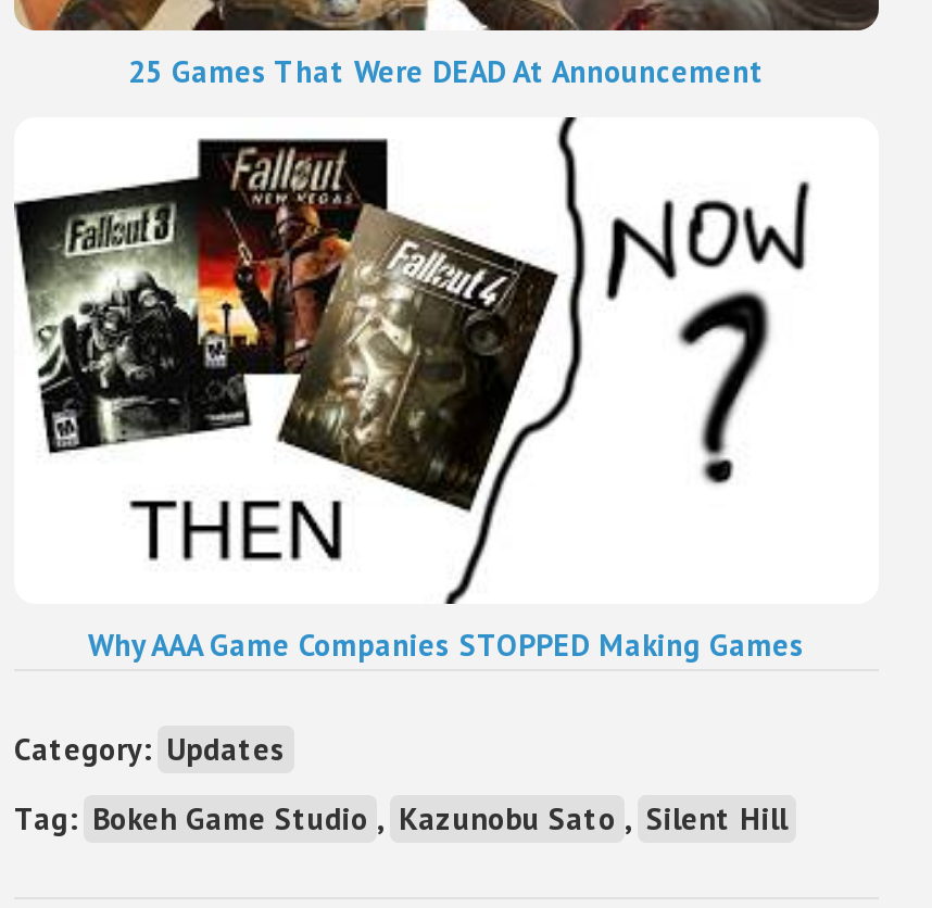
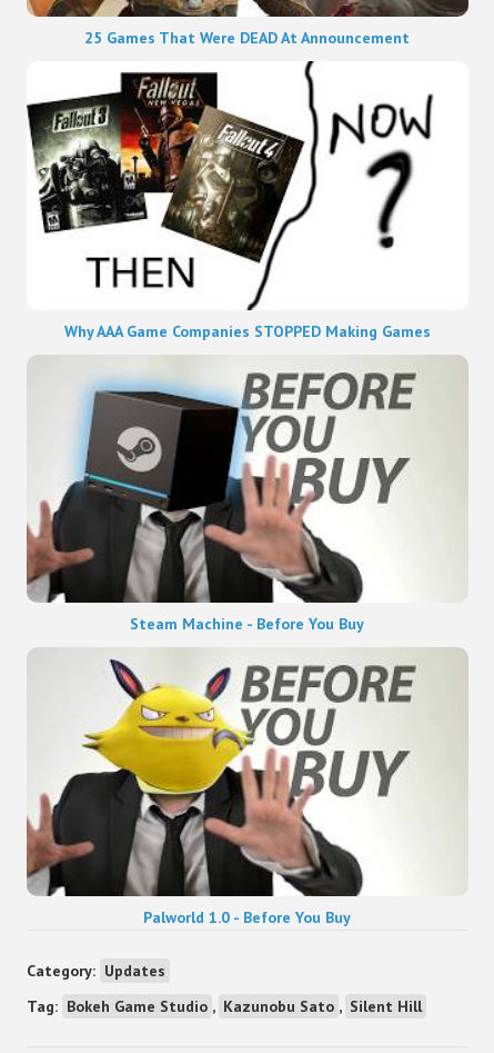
none -> [26,648,468,928] [image] | Palworld 1.0 - Before You Buy
none -> [27,356,468,634] [image] | Steam Machine - Before You Buy

